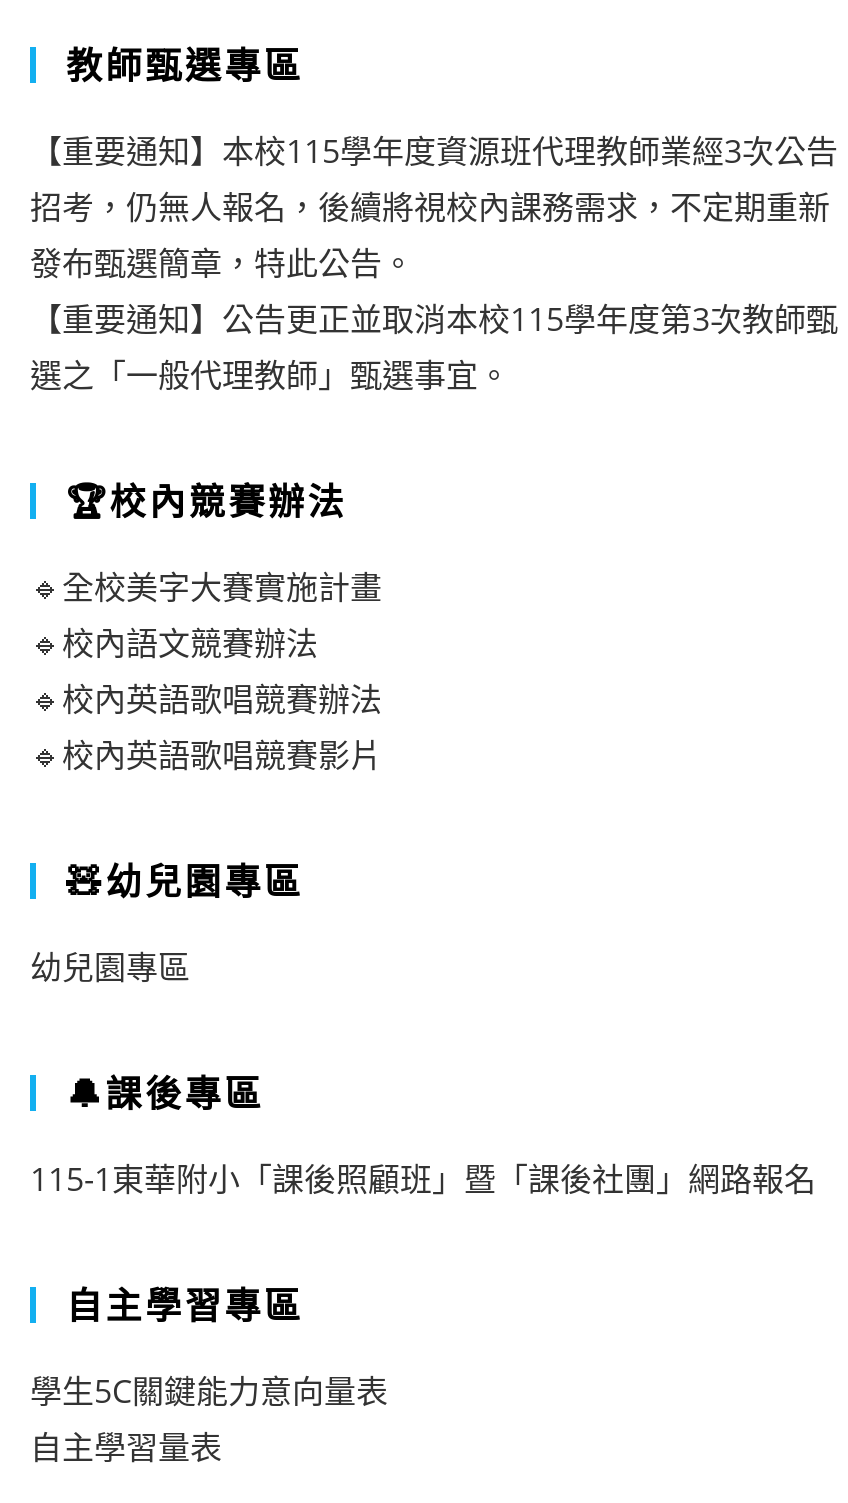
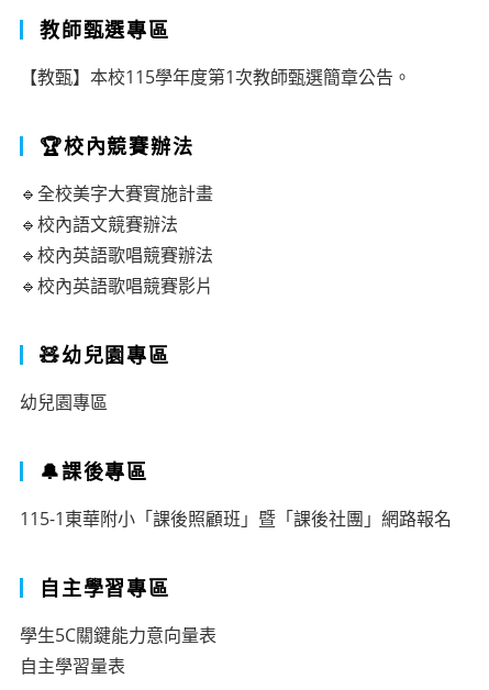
[30,129,838,397] 【重要通知】本校115學年度資源班代理教師業經3次公告 | 招考，仍無人報名，後續將視校內課務需求，不定期重新 | 發布甄選簡章，特此公告。 | 【重要通知】公告更正並取消本校115學年度第3次教師甄 | 選之「一般代理教師」甄選事宜。 -> [20,65,411,89] 【教甄】本校115學年度第1次教師甄選簡章公告。

